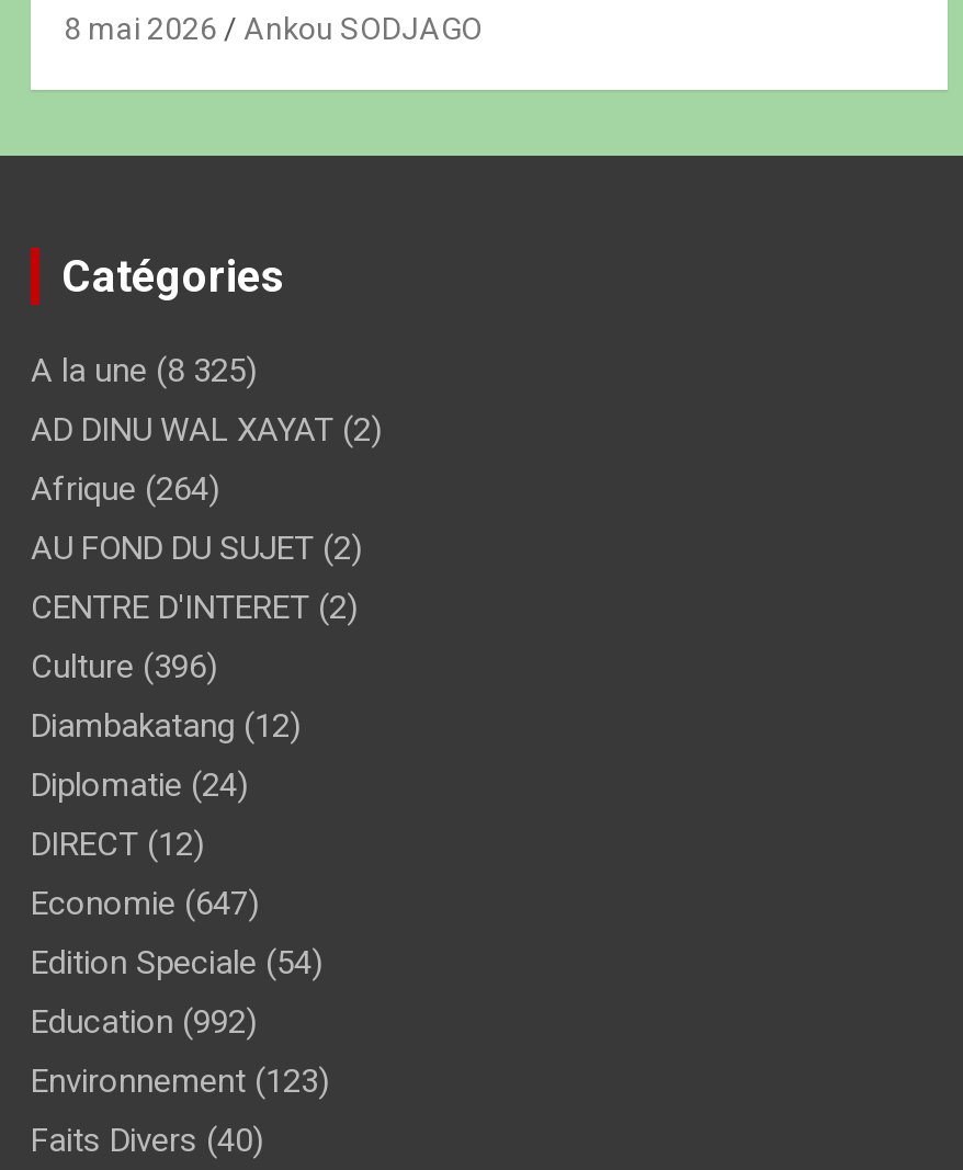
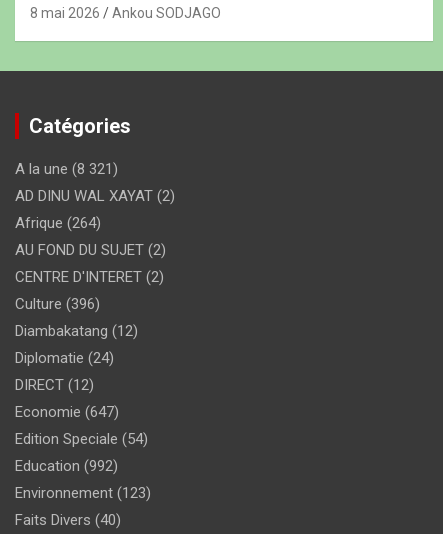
[31,350,257,390] A la une (8 325) -> [15,160,118,178] A la une (8 321)

